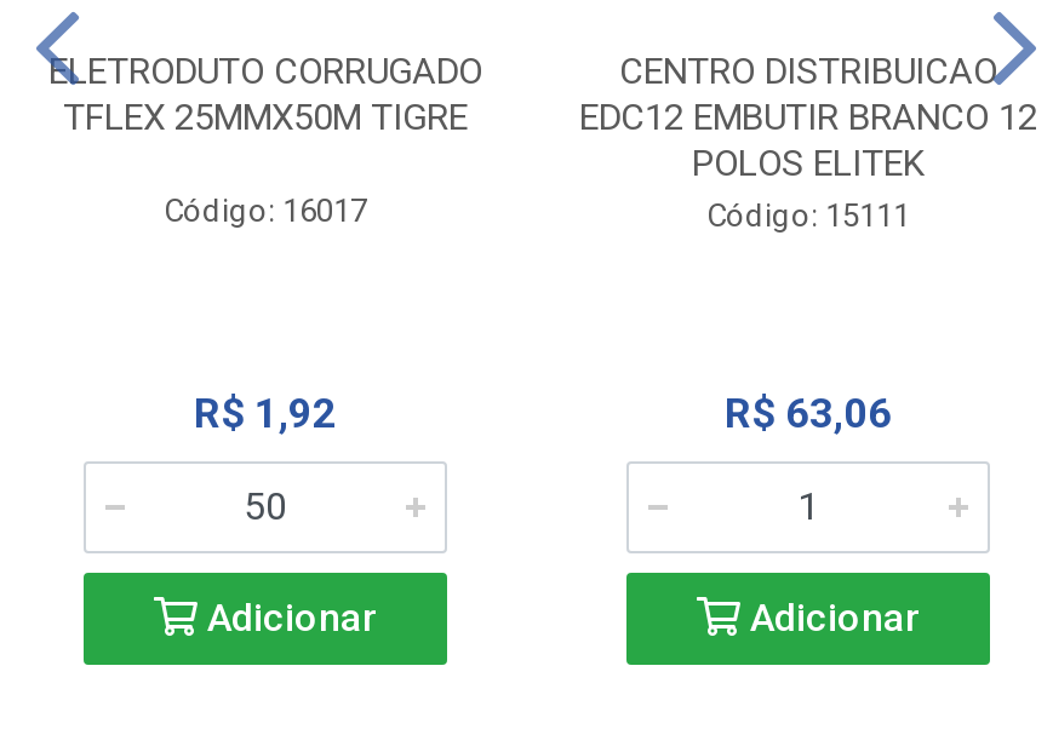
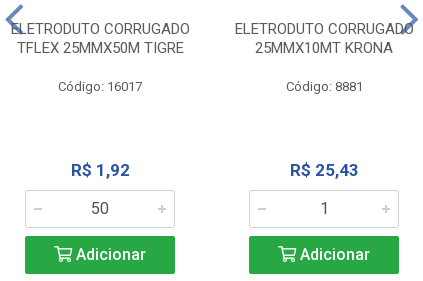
[579,49,1037,233] CENTRO DISTRIBUICAO | EDC12 EMBUTIR BRANCO 12 | POLOS ELITEK | Código: 15111 -> [234,20,413,94] ELETRODUTO CORRUGADO | 25MMX10MT KRONA | Código: 8881
[725,388,892,436] R$ 63,06 -> [289,160,358,180] R$ 25,43

